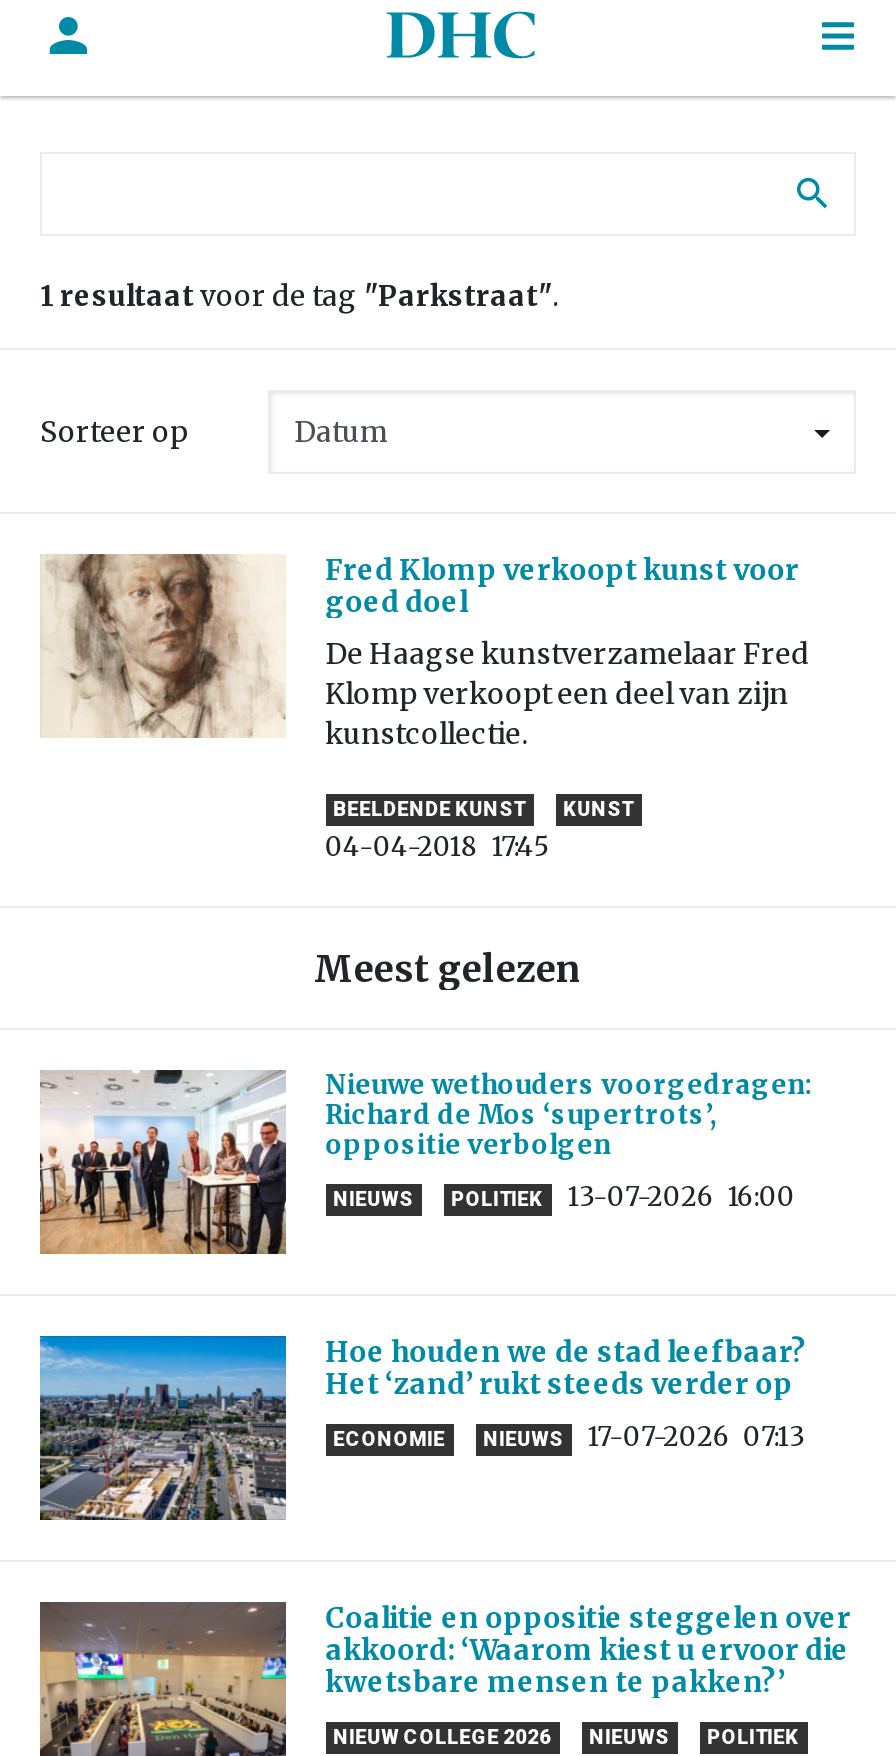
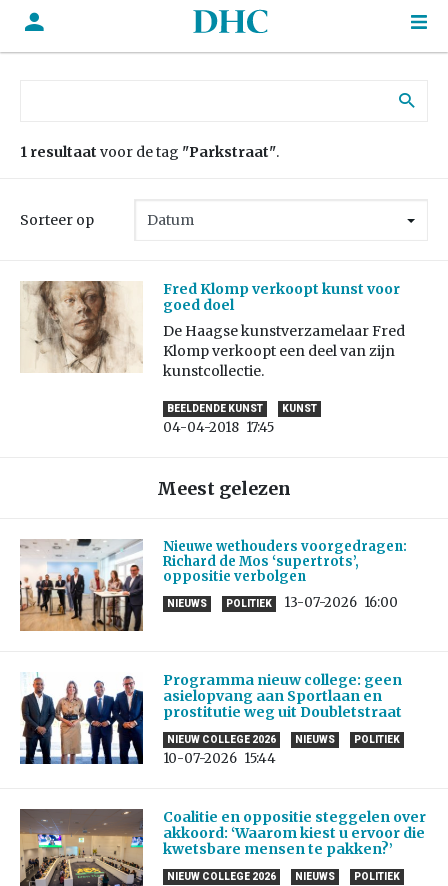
[38,1334,807,1522] [image] | Hoe houden we de stad leefbaar? | Het ‘zand’ rukt steeds verder op -> [20,671,402,768] [image] | Programma nieuw college: geen | asielopvang aan Sportlaan en | prostitutie weg uit Doubletstraat
[333,1429,445,1451] ECONOMIE -> [167,734,276,745] NIEUW COLLEGE 2026
[587,1421,805,1455] 17-07-2026 07:13 -> [163,734,400,767] POLITIEK | 10-07-2026 15:44

